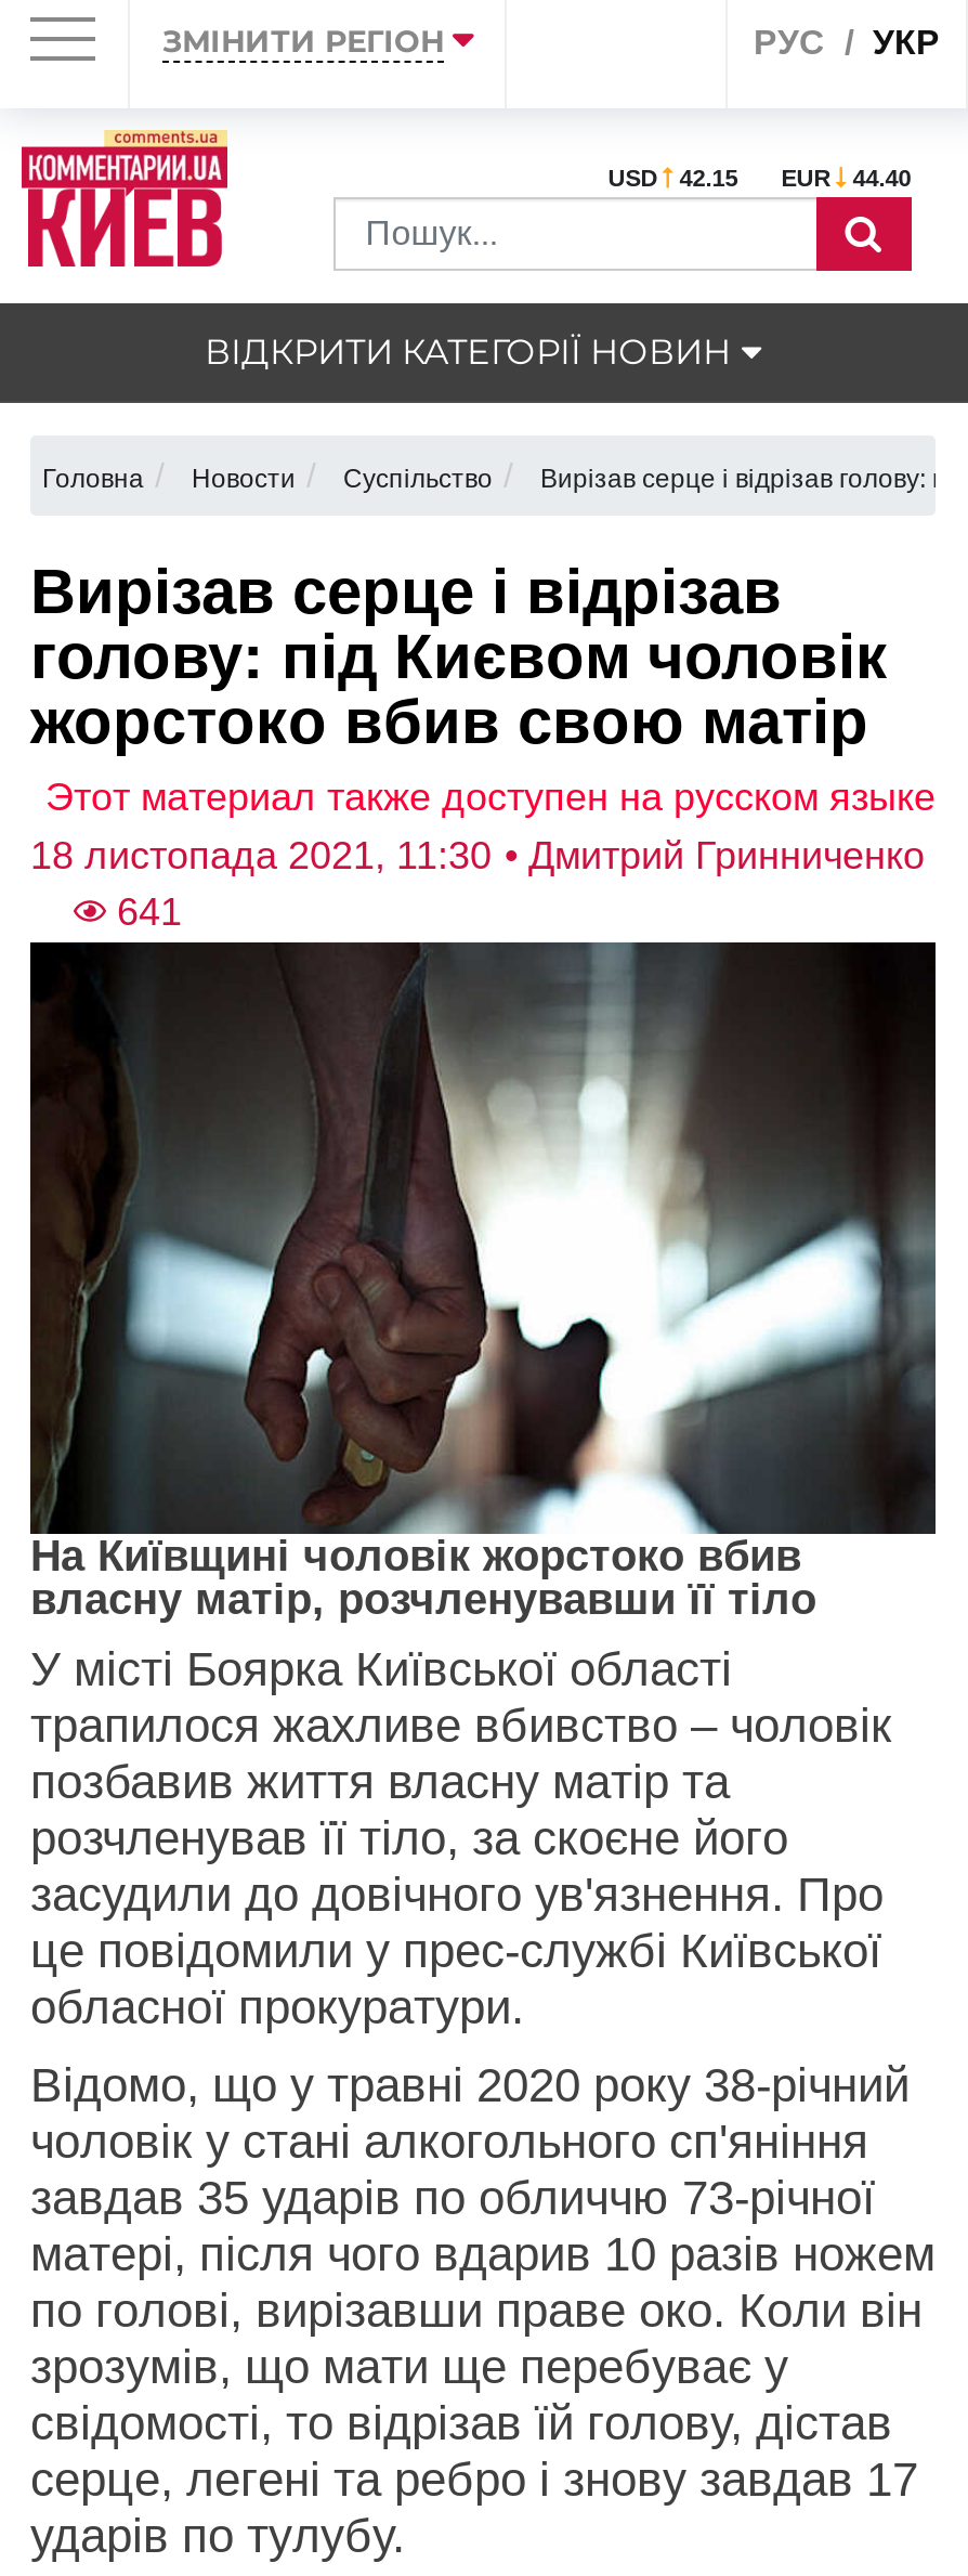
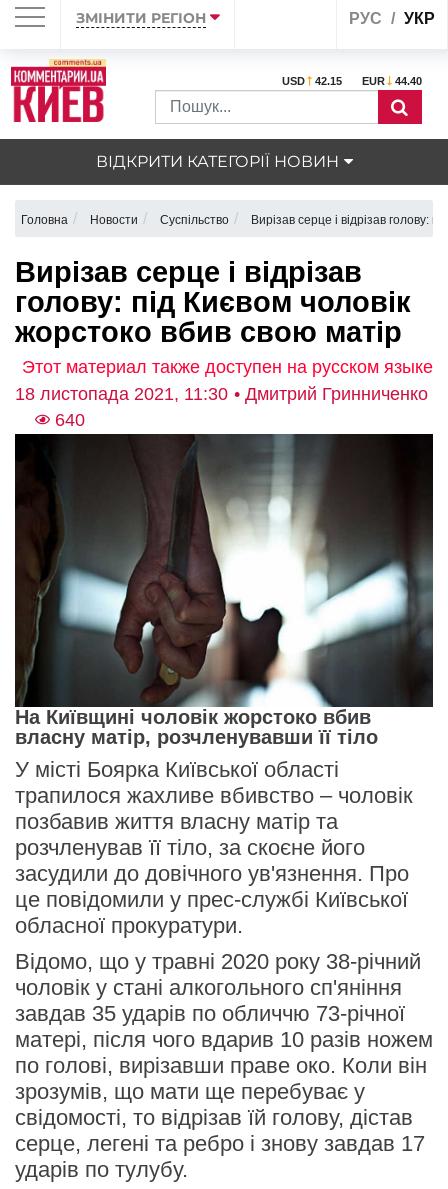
[106,889,182,933] 641 -> [50,409,85,429] 640

